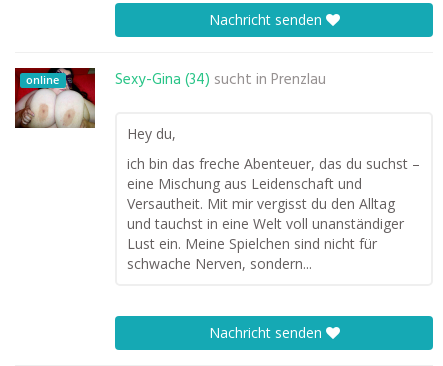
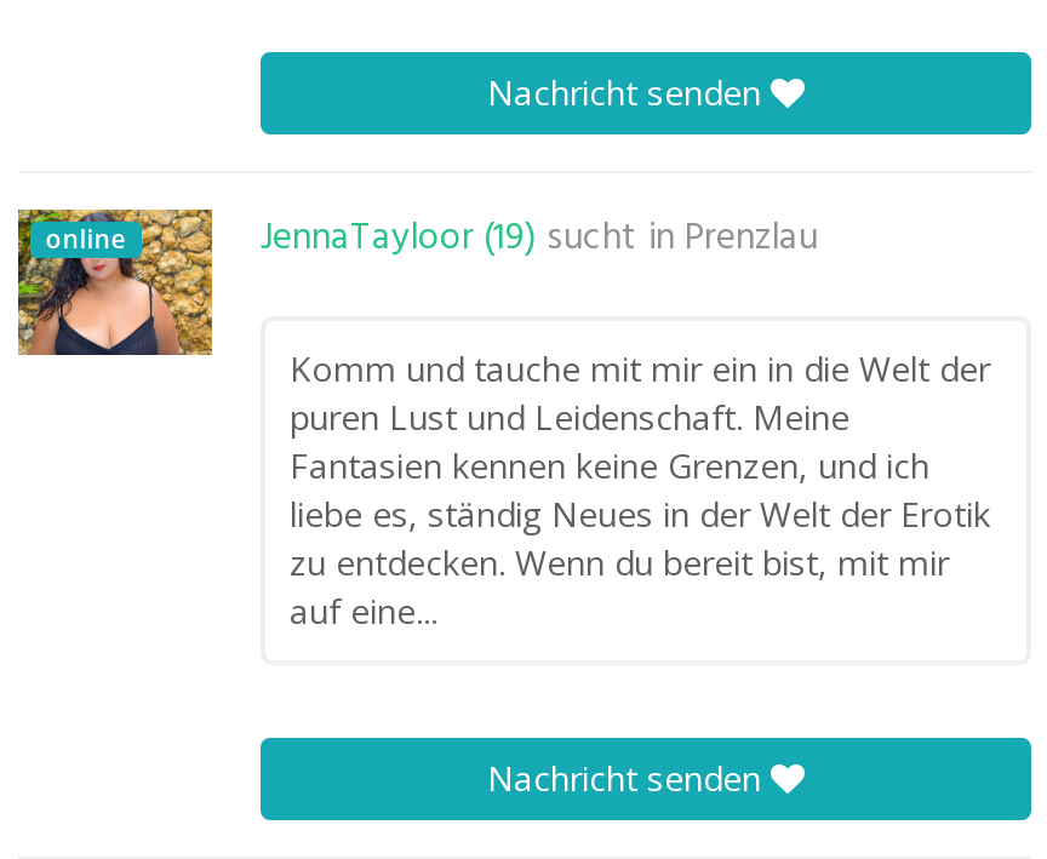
[14,67,420,272] [image] | Sexy-Gina (34) sucht in Prenzlau | Hey du, | ich bin das freche Abenteuer, das du suchst – | eine Mischung aus Leidenschaft und | Versautheit. Mit mir vergisst du den Alltag | und tauchst in eine Welt voll unanständiger | Lust ein. Meine Spielchen sind nicht für | schwache Nerven, sondern... -> [16,207,990,632] [image] | JennaTayloor (19) sucht in Prenzlau | Komm und tauche mit mir ein in die Welt der | puren Lust und Leidenschaft. Meine | Fantasien kennen keine Grenzen, und ich | liebe es, ständig Neues in der Welt der Erotik | zu entdecken. Wenn du bereit bist, mit mir | auf eine...

